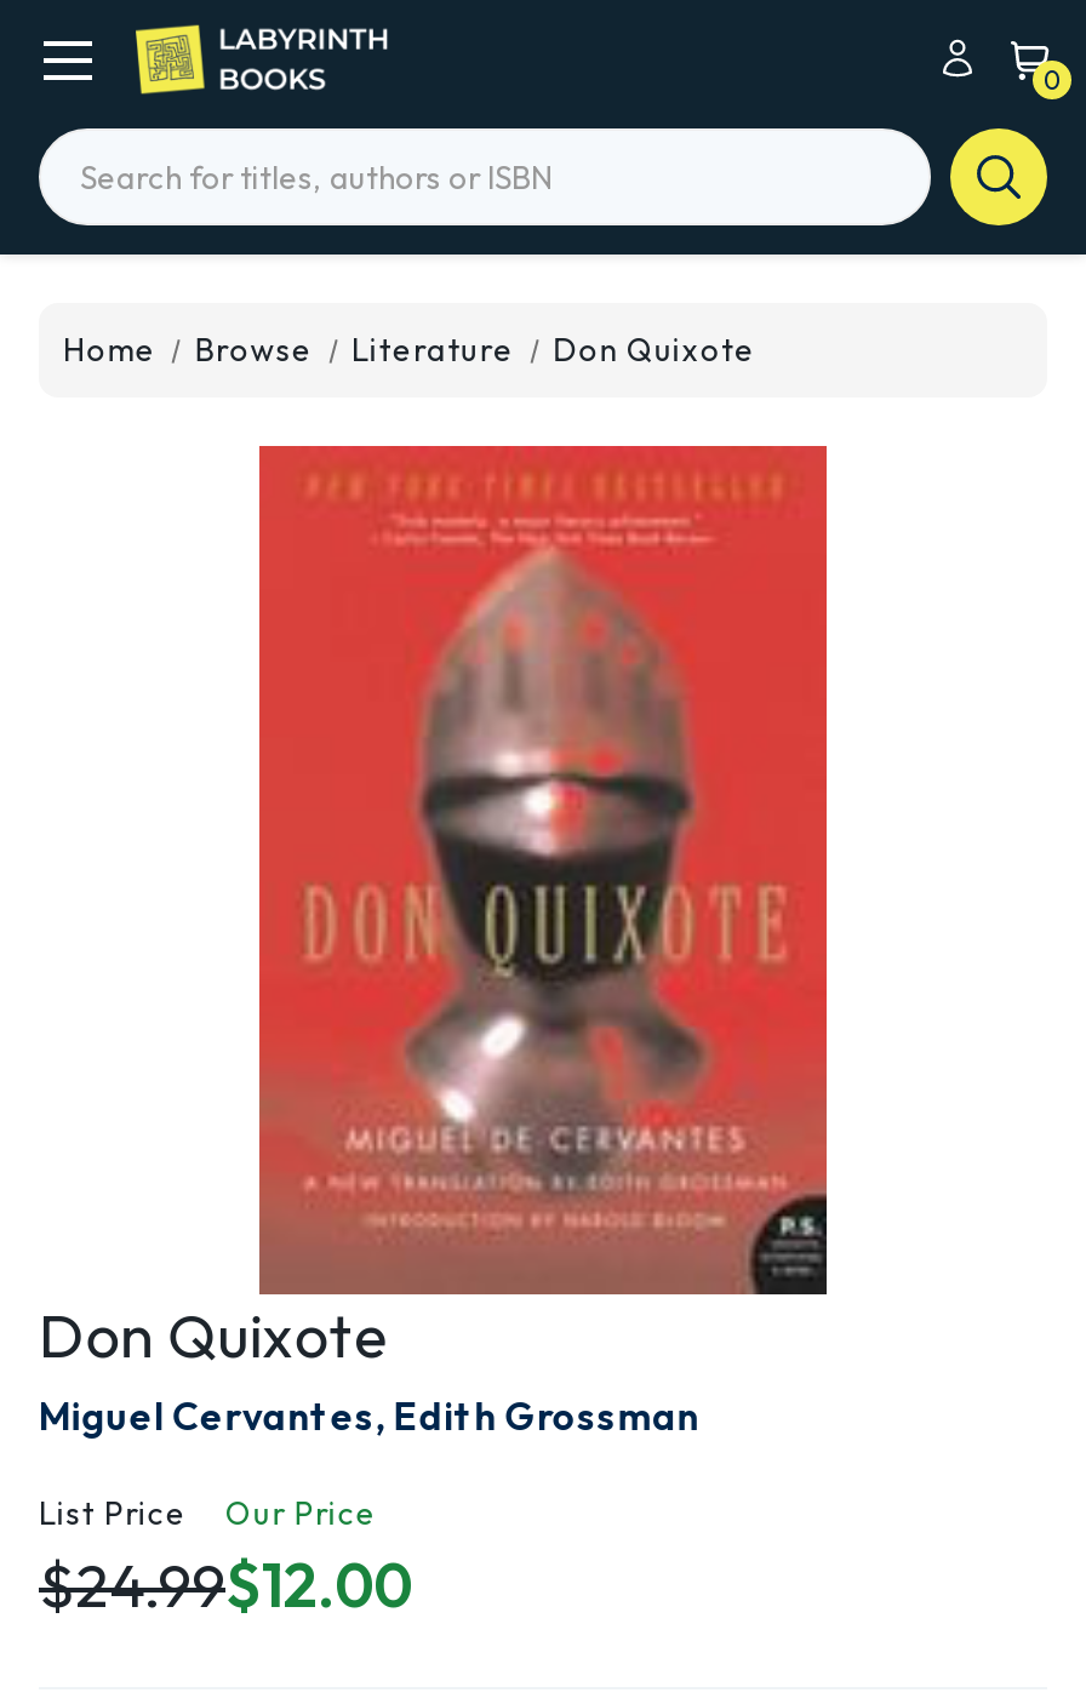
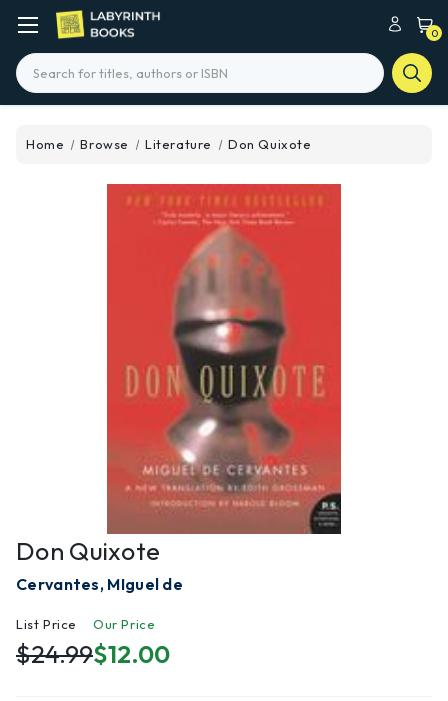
[39,1391,700,1440] Miguel Cervantes, Edith Grossman -> [16,574,183,594] Cervantes, MIguel de

